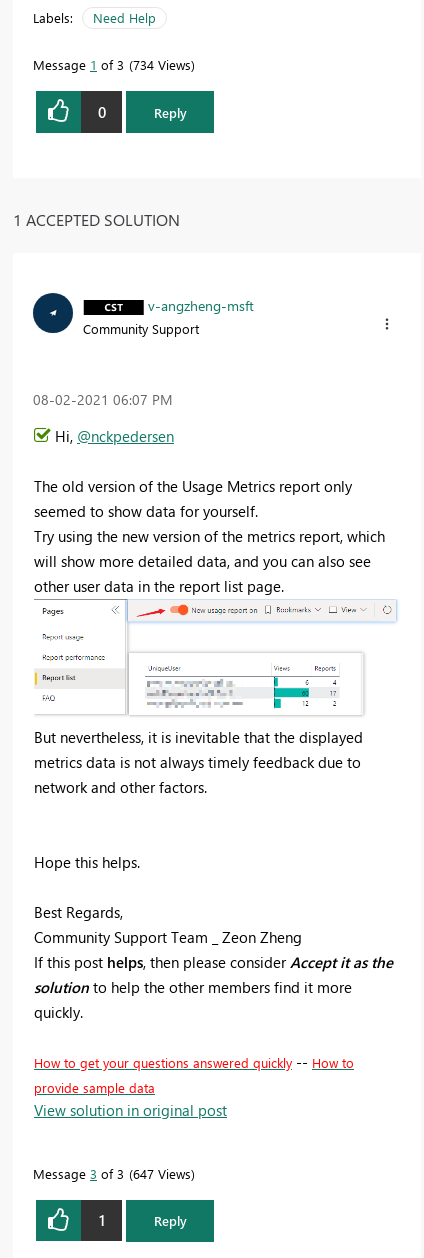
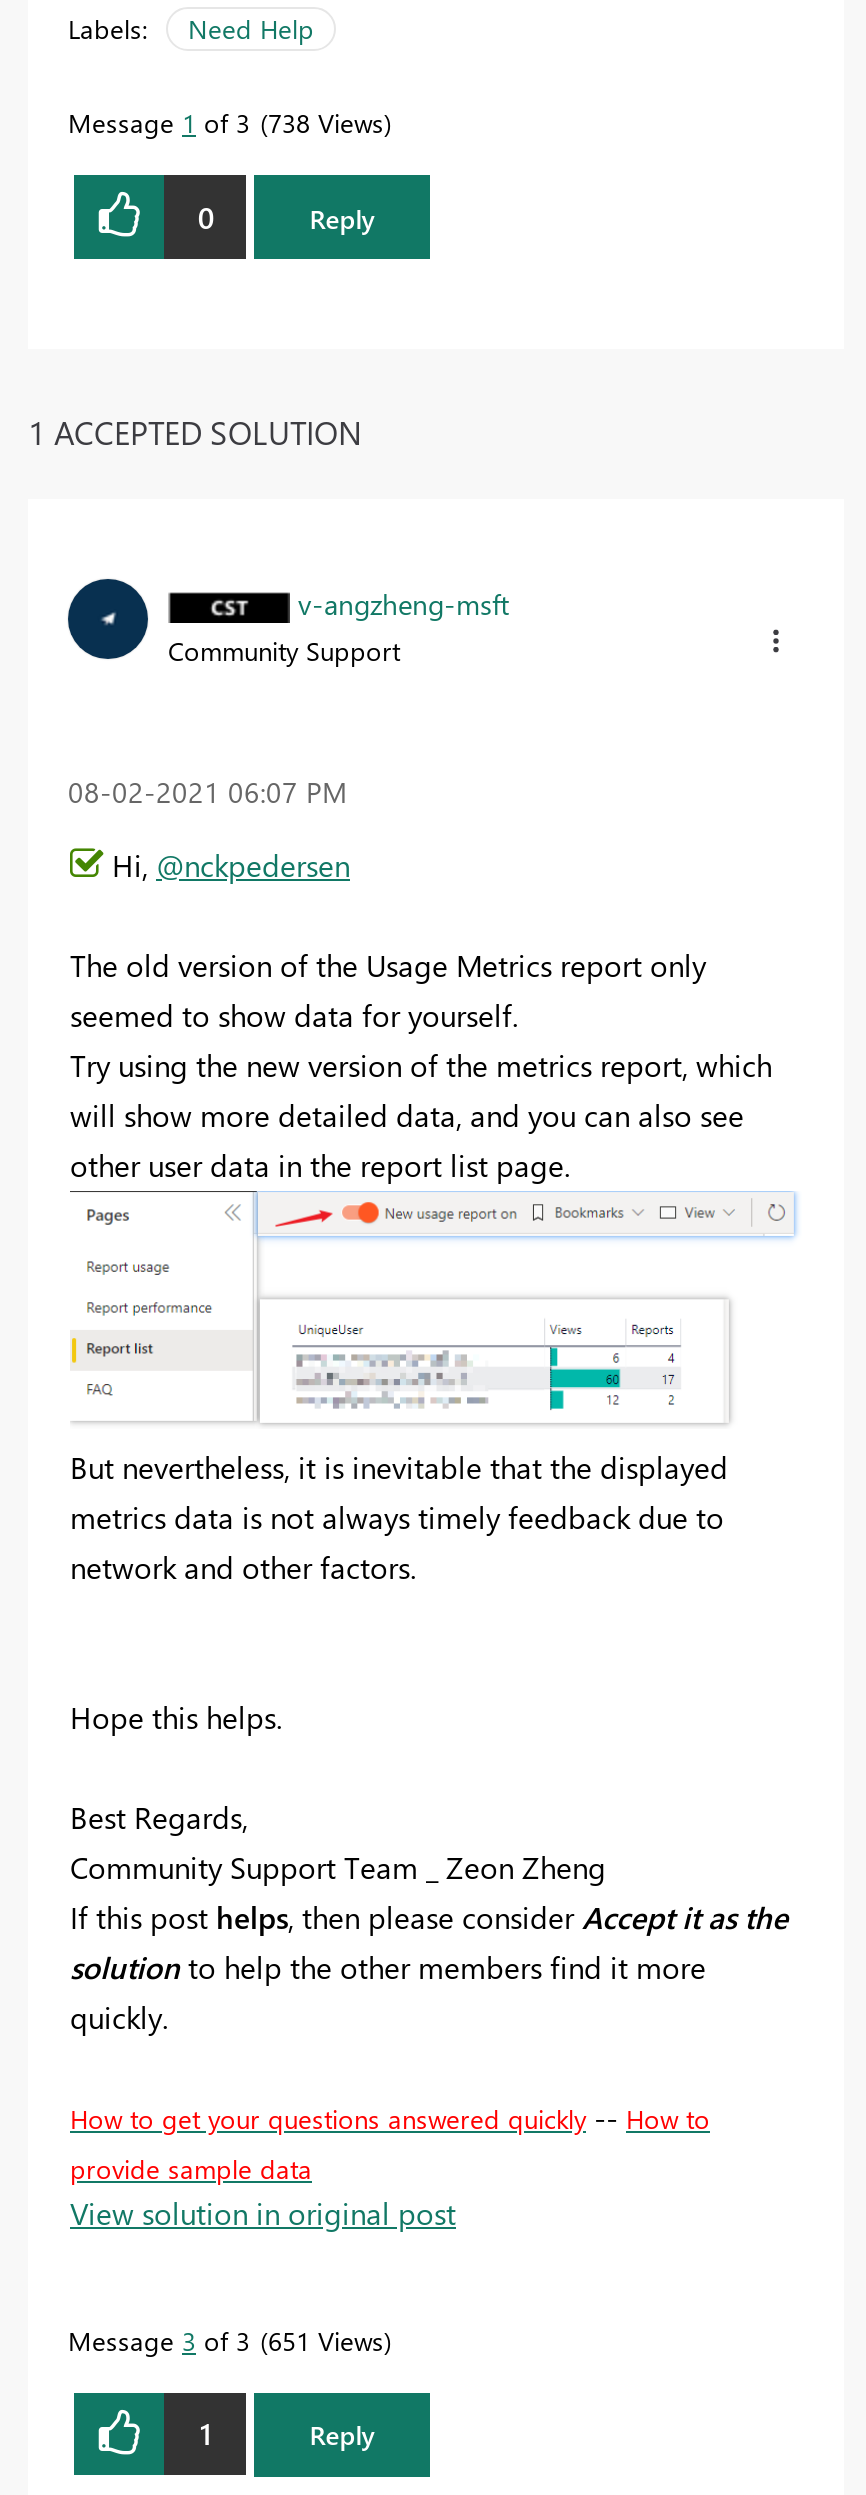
[33,56,191,73] Message 1 of 3 734 Views -> [68,105,384,139] Message 1 of 3 738 Views
[33,1165,191,1182] Message 3 of 3 647 Views -> [68,2322,384,2356] Message 3 of 3 651 Views

